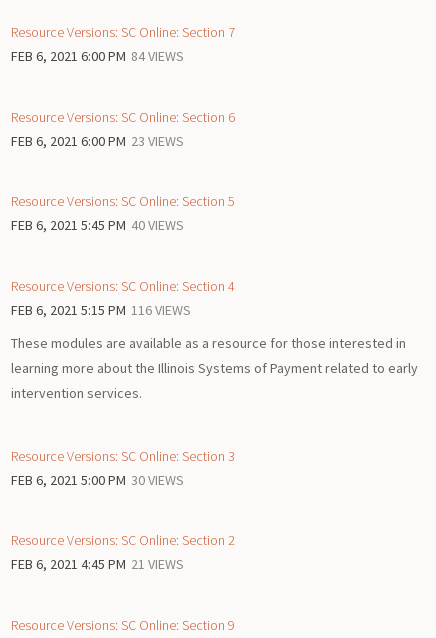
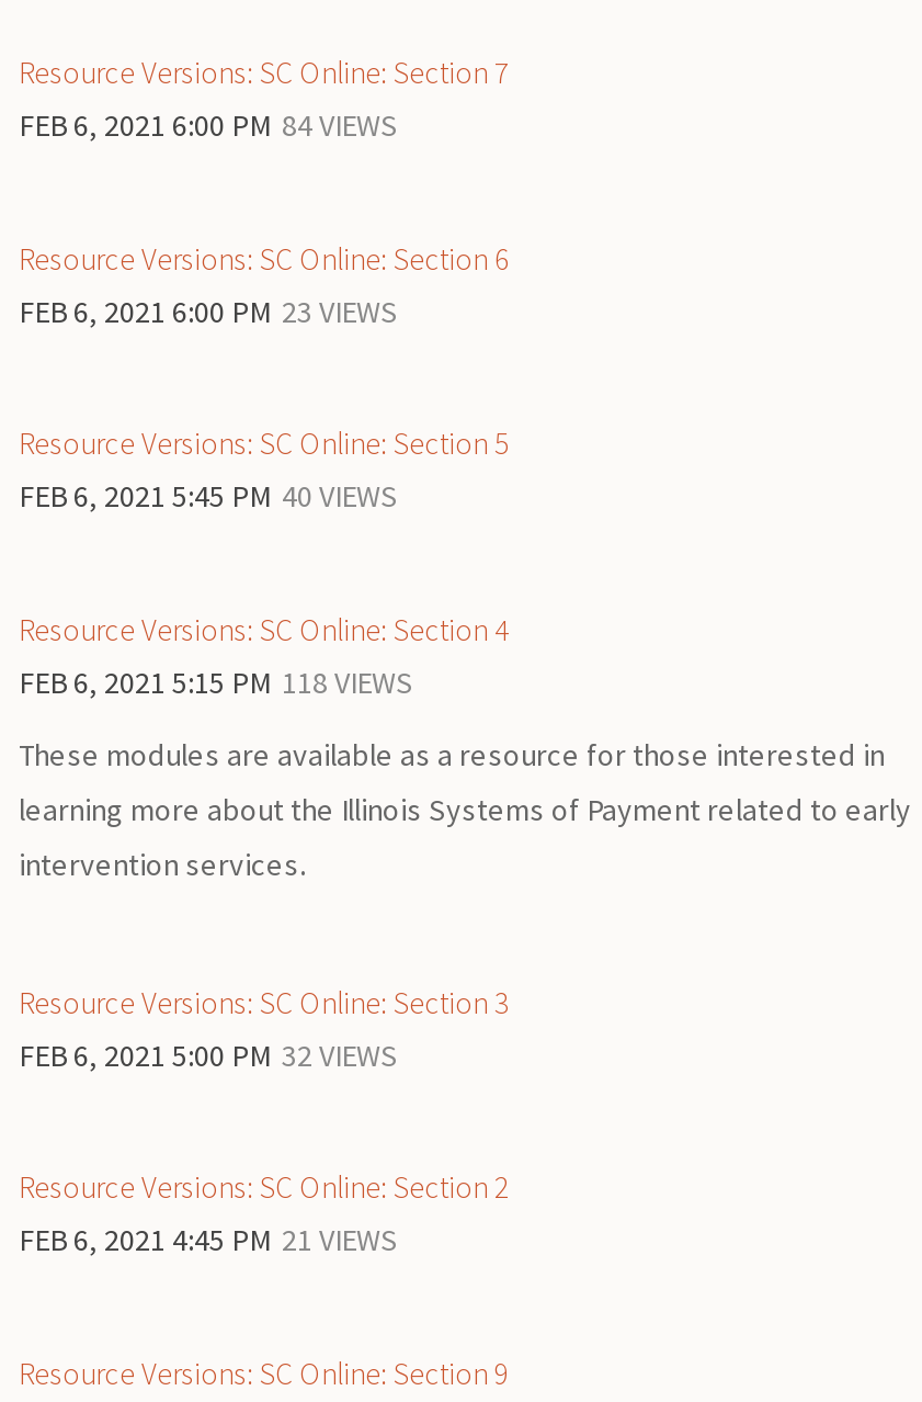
[11,301,191,319] FEB 6, 2021 5:15 PM 116 VIEWS -> [19,663,413,702] FEB 6, 2021 5:15 PM 118 VIEWS
[11,471,184,489] FEB 6, 2021 5:00 PM 30 VIEWS -> [19,1035,398,1074] FEB 6, 2021 5:00 PM 32 VIEWS

